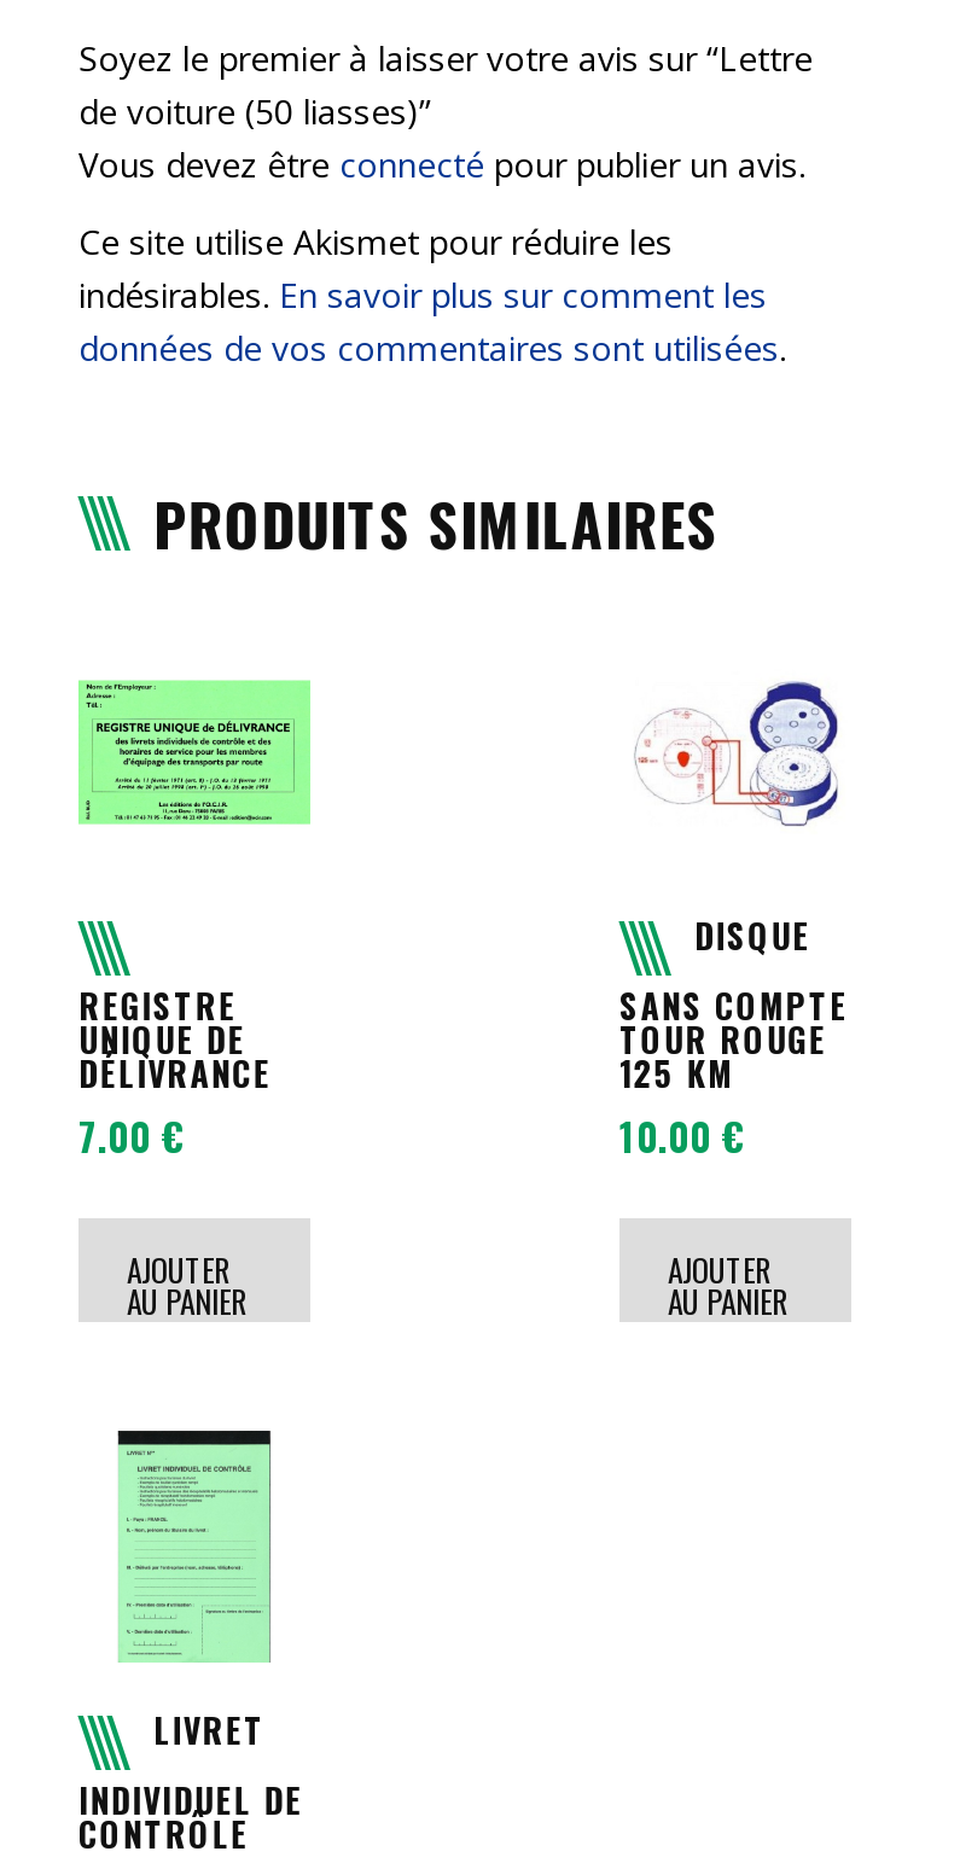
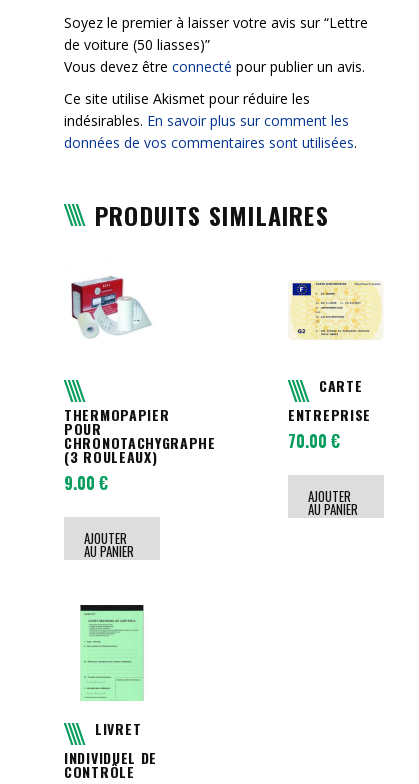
[76,677,313,827] [image] -> [64,275,160,339] [image]
[619,680,848,1164] [image] | DISQUE | SANS COMPTE | TOUR ROUGE | 125 KM | 10.00 € -> [288,280,383,453] [image] | CARTE | ENTREPRISE | 70.00 €
[78,978,272,1164] REGISTRE | UNIQUE DE | DÉLIVRANCE | 7.00 € -> [64,404,216,495] THERMOPAPIER | POUR | CHRONOTACHYGRAPHE | (3 ROULEAUX) | 9.00 €
moved [668,1244,789,1324] -> [308,486,358,519]: AJOUTER | AU PANIER

